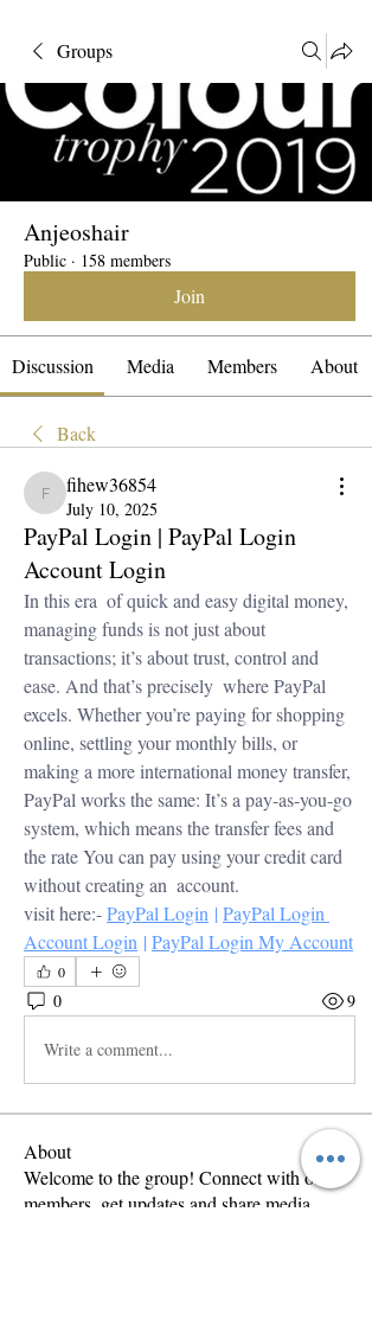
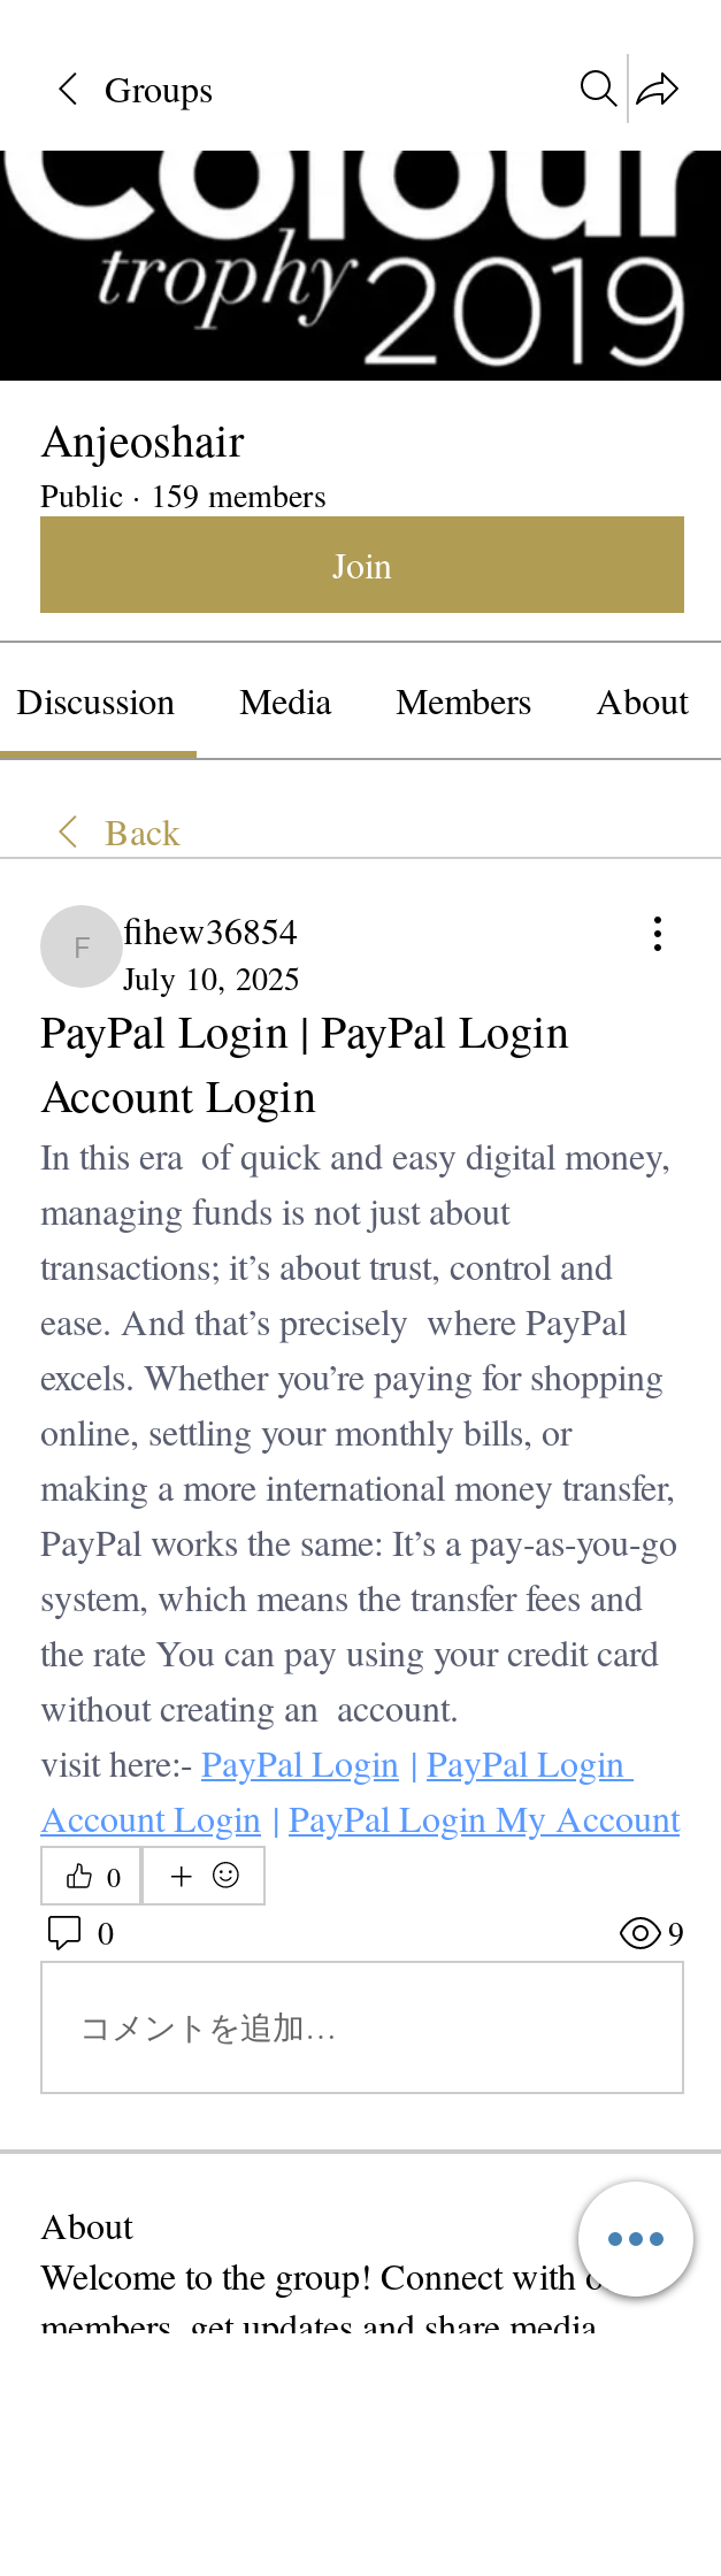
[24,248,171,271] Public · 158 members -> [40,472,325,515] Public · 159 members
[44,1038,173,1061] Write a comment... -> [79,2005,337,2048] コメントを追加…

